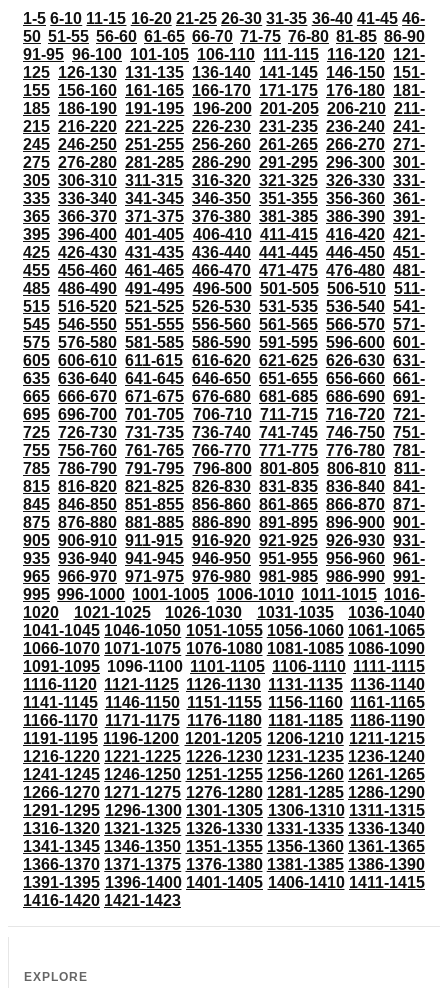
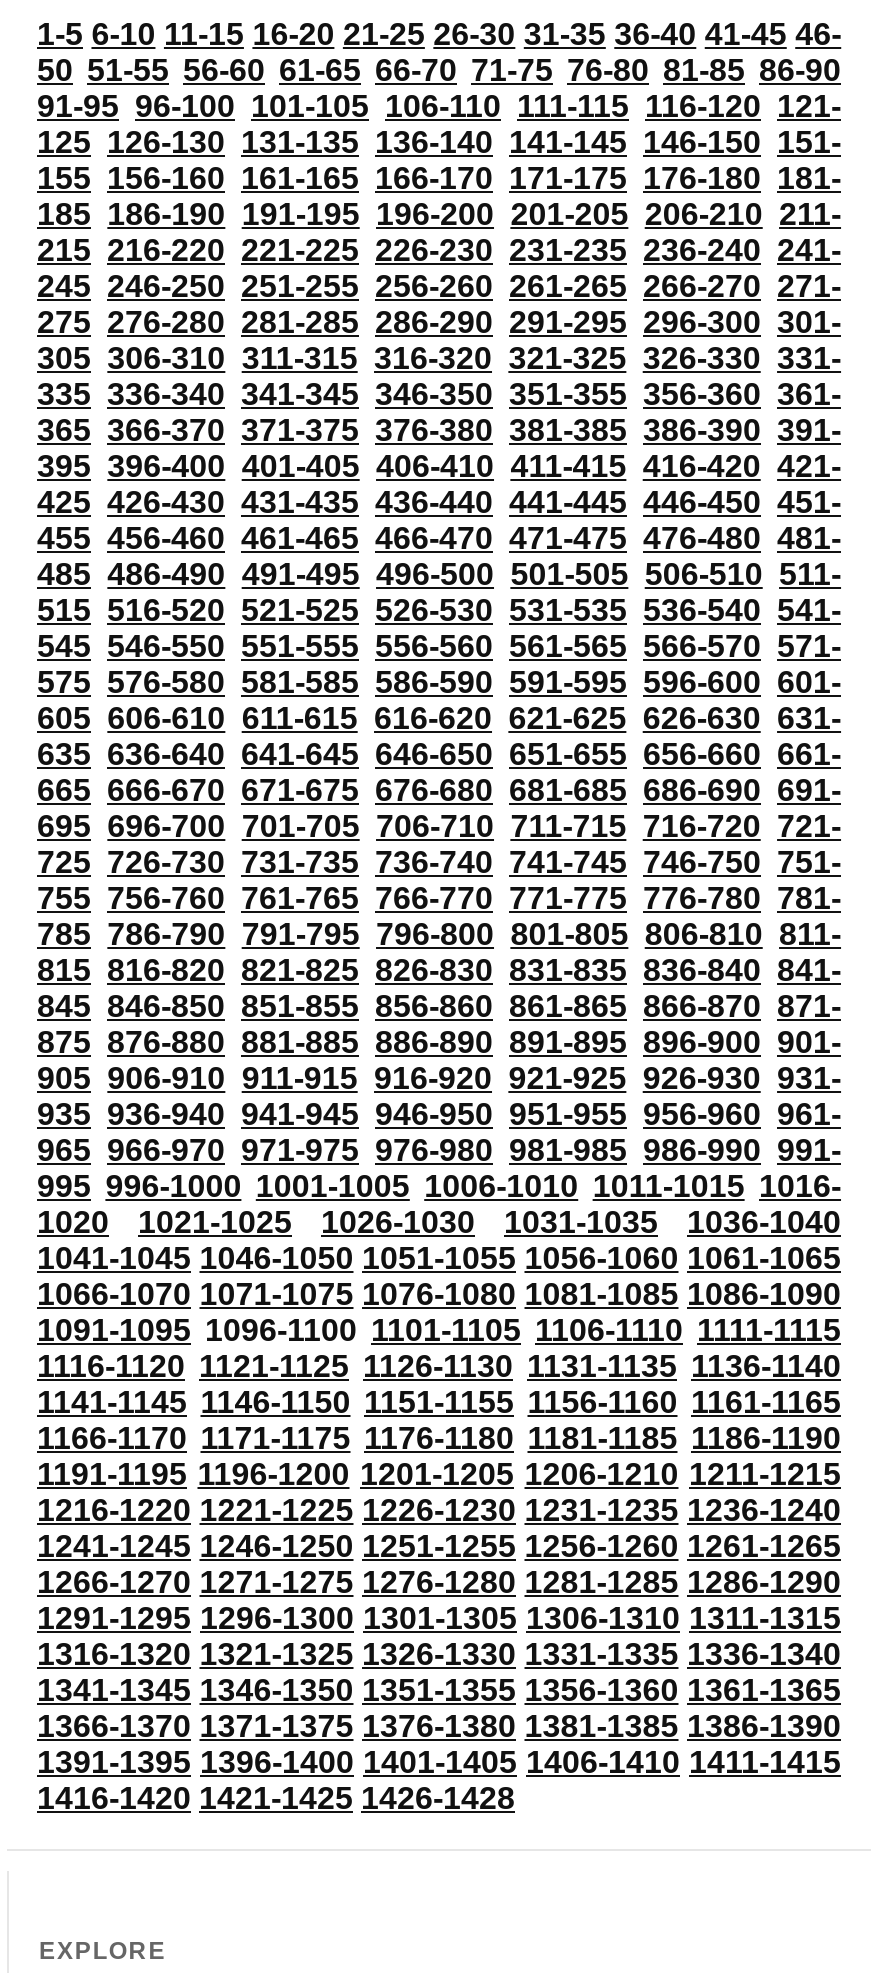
[23,892,181,909] 1416-1420 1421-1423 -> [37,1781,515,1815] 1416-1420 1421-1425 1426-1428

